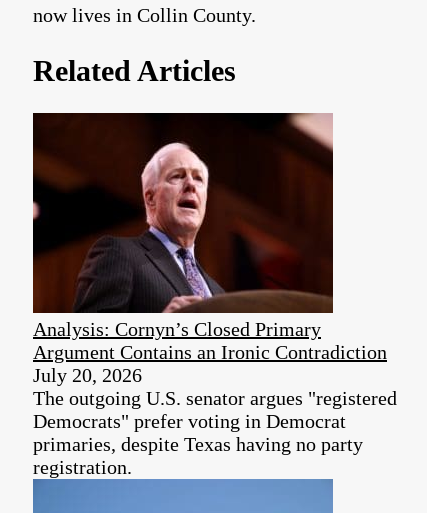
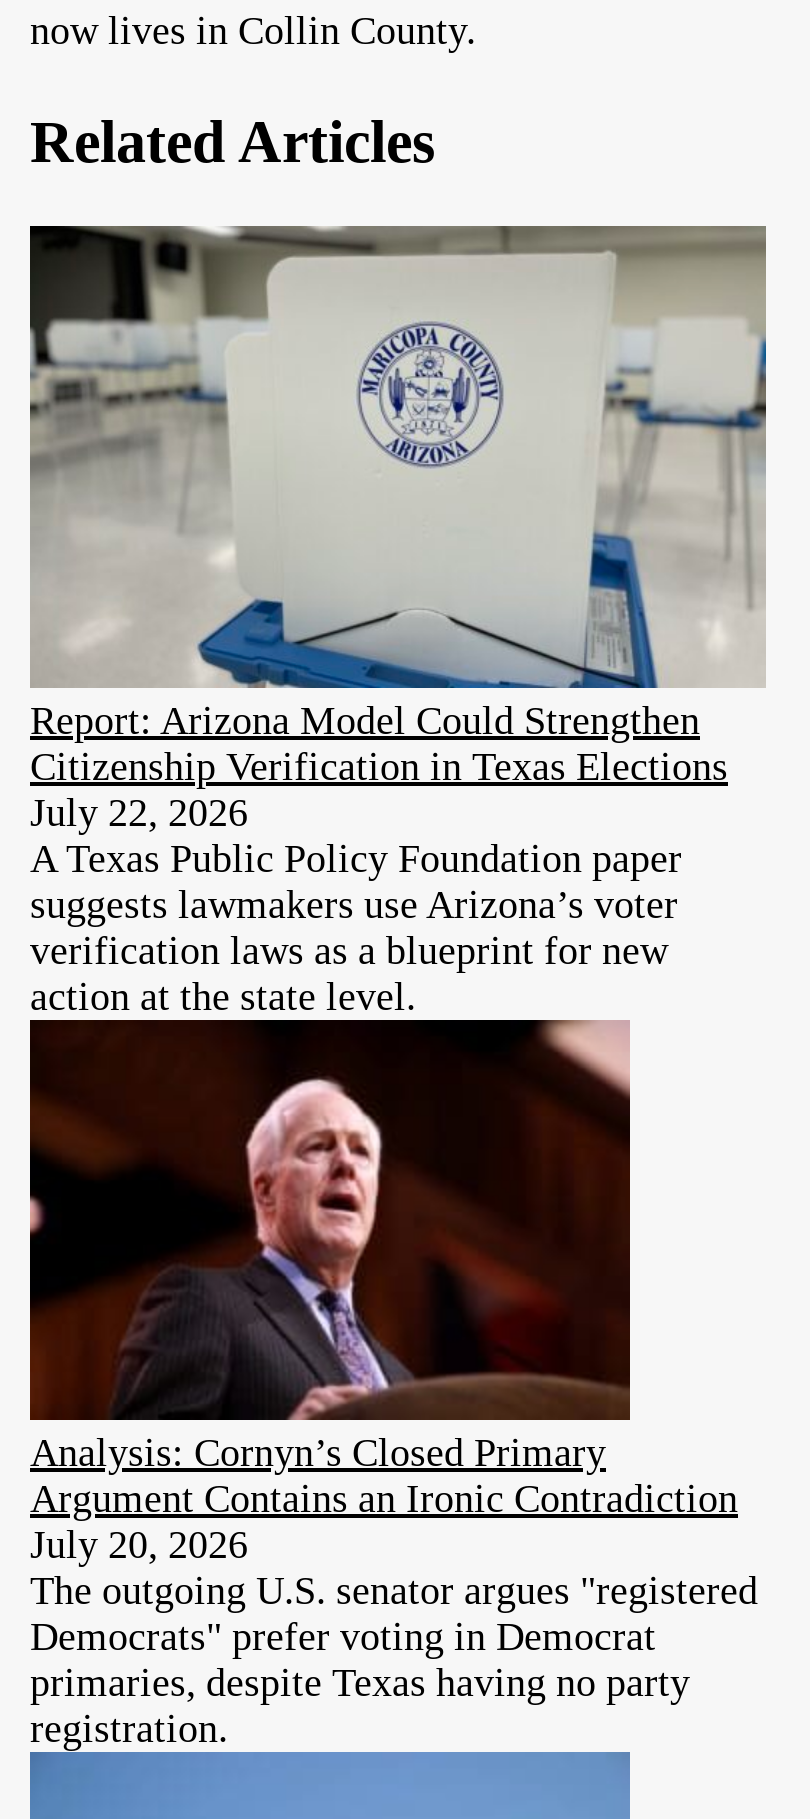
none -> [28,224,768,1018] [image] | Report: Arizona Model Could Strengthen | Citizenship Verification in Texas Elections | July 22, 2026 | A Texas Public Policy Foundation paper | suggests lawmakers use Arizona’s voter | verification laws as a blueprint for new | action at the state level.

